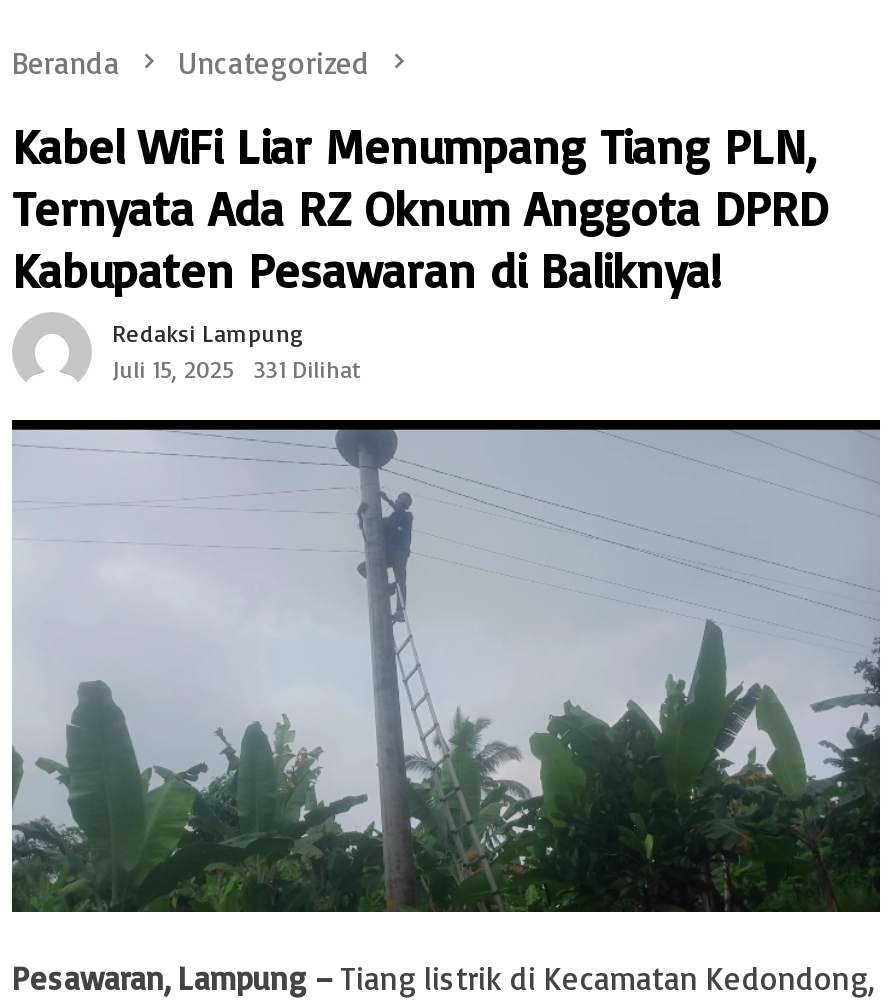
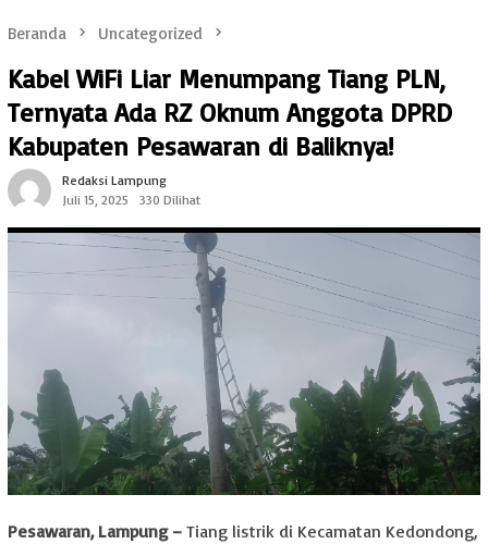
[112,354,360,384] Juli 15, 2025 331 Dilihat -> [62,192,200,208] Juli 15, 2025 330 Dilihat

